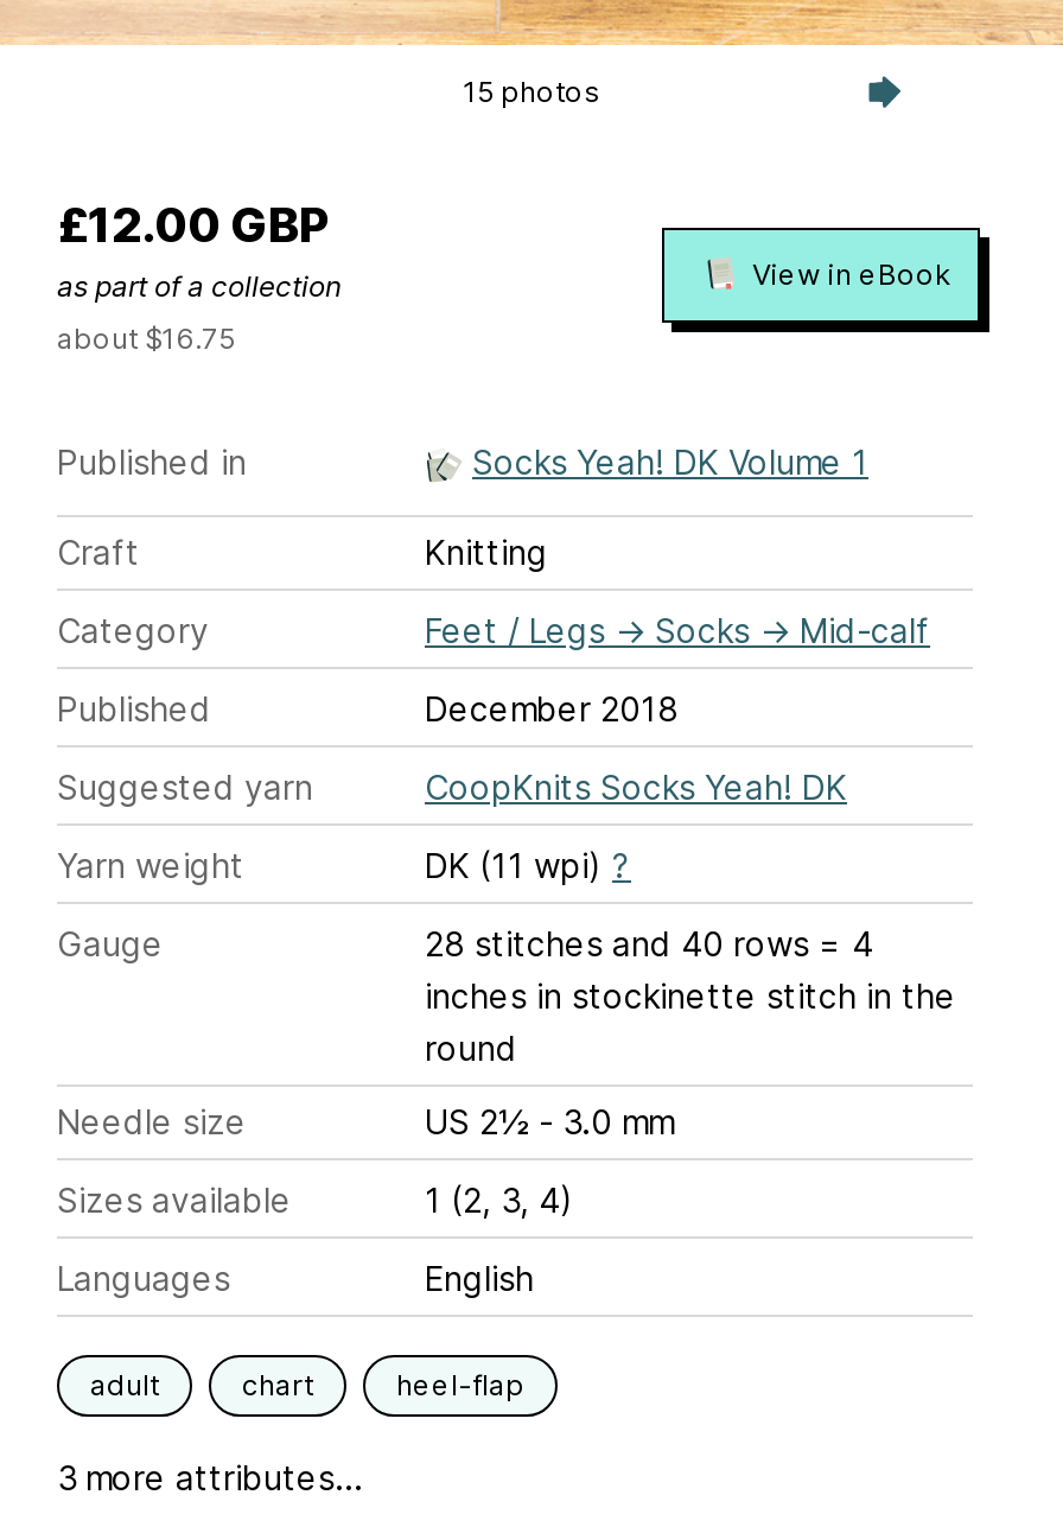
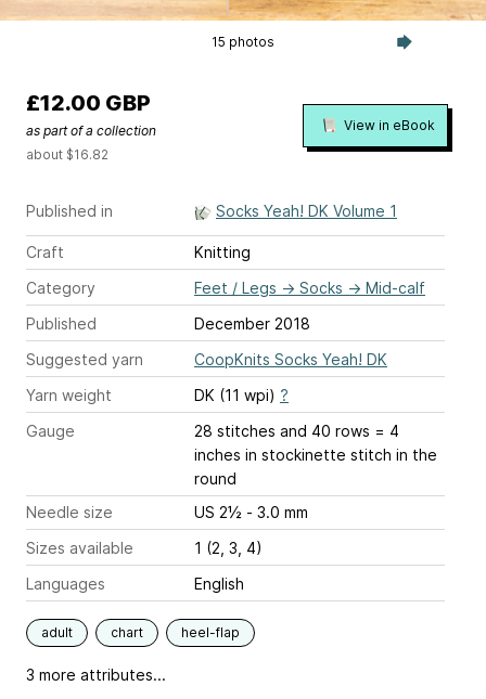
[57,320,235,356] about $16.75 -> [26,146,108,163] about $16.82

